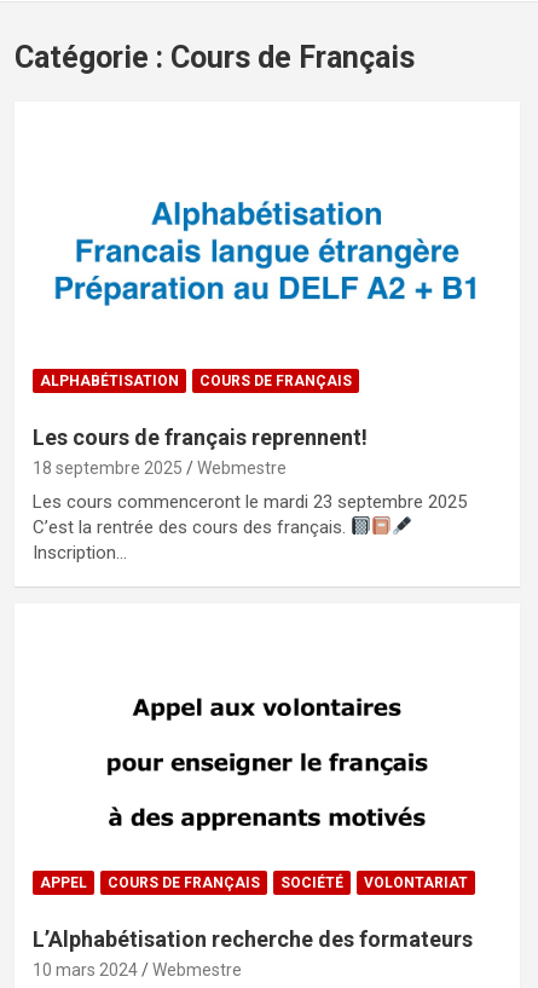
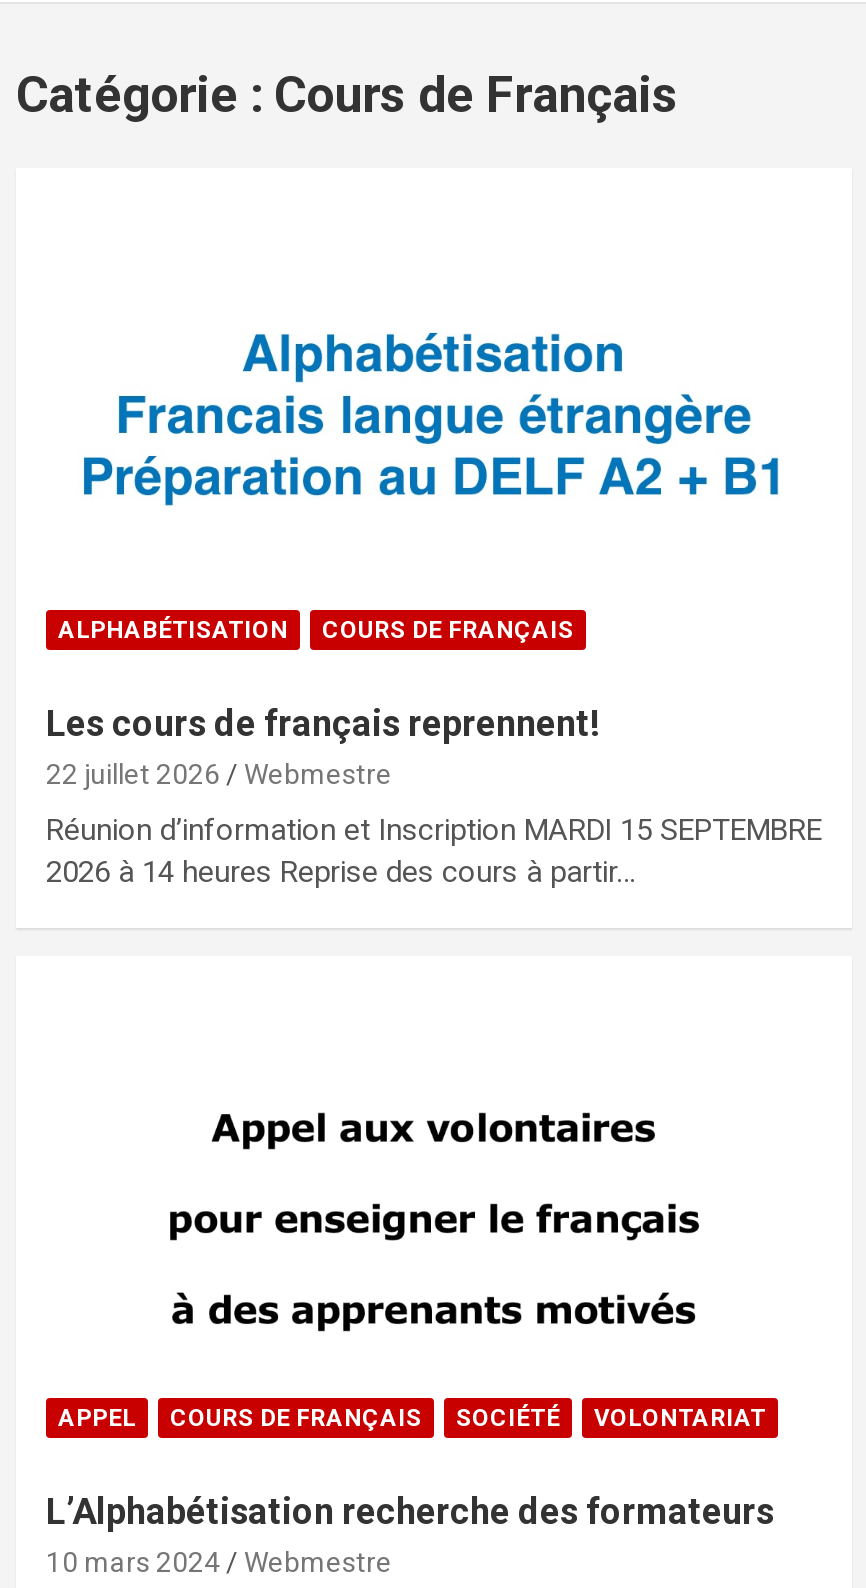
[33,458,287,478] 18 septembre 2025 Webmestre -> [46,758,392,790] 22 juillet 2026 Webmestre
[33,491,467,564] Les cours commenceront le mardi 23 septembre 2025 | C’est la rentrée des cours des français. | Inscription… -> [46,812,822,890] Réunion d’information et Inscription MARDI 15 SEPTEMBRE | 2026 à 14 heures Reprise des cours à partir…

